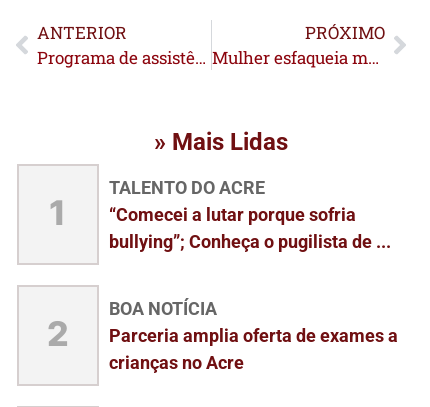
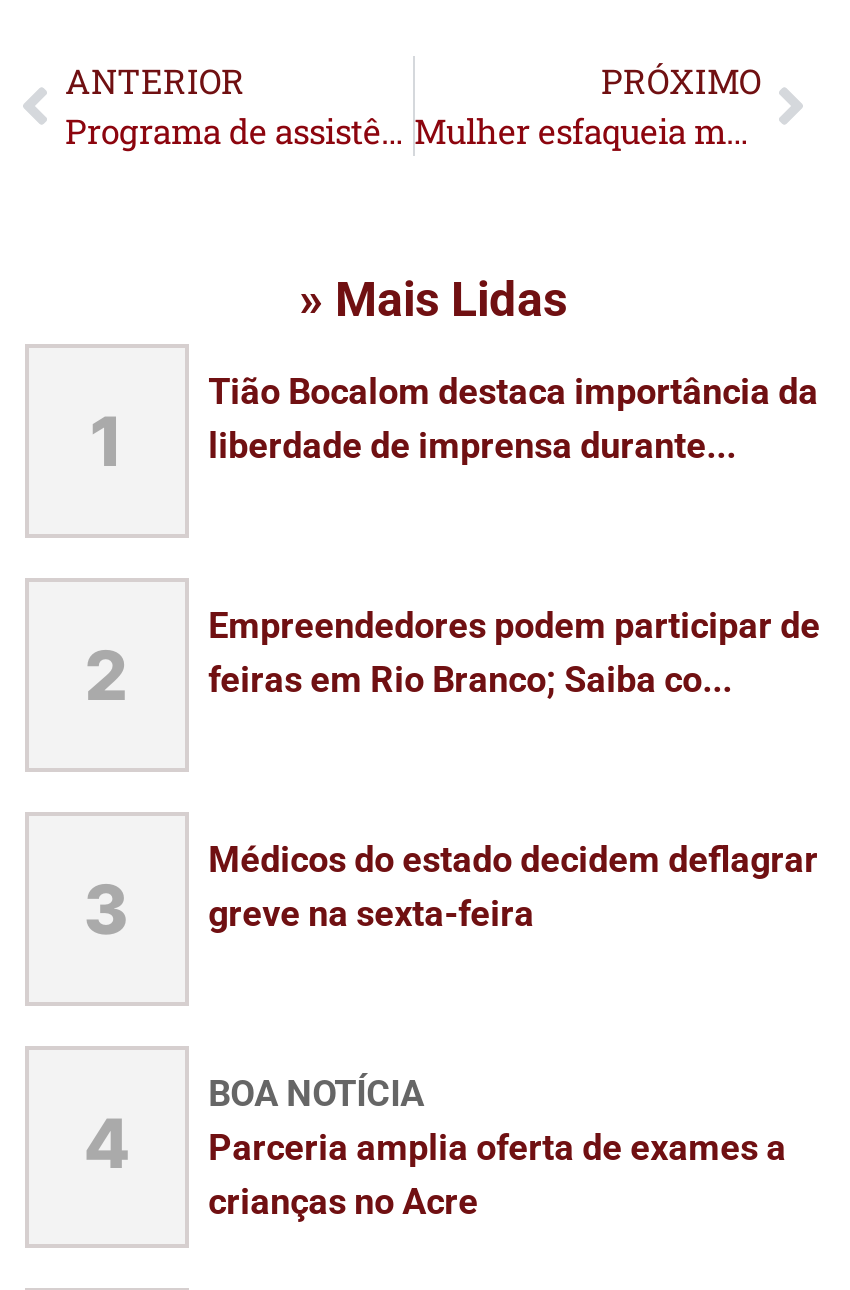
[109,177,391,252] TALENTO DO ACRE | “Comecei a lutar porque sofria | bullying”; Conheça o pugilista de ... -> [208,370,818,466] Tião Bocalom destaca importância da | liberdade de imprensa durante...
none -> [84,604,820,950] Empreendedores podem participar de | feiras em Rio Branco; Saiba co... | 3
none -> [84,838,818,1184] Médicos do estado decidem deflagrar | greve na sexta-feira | 4

